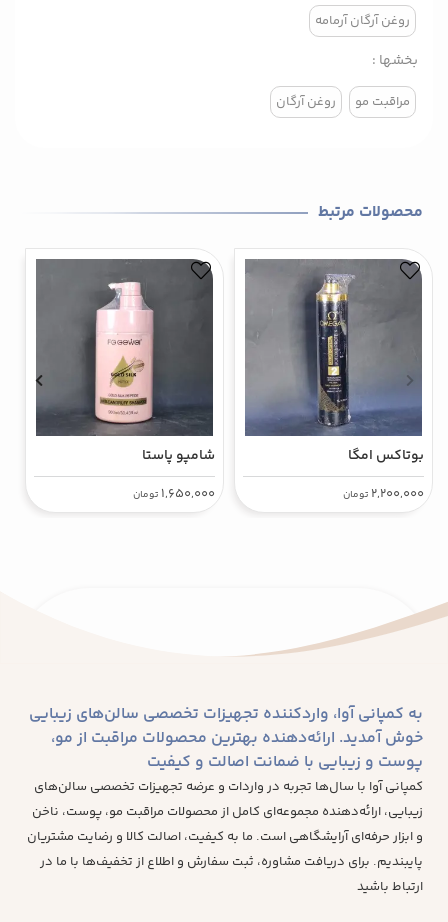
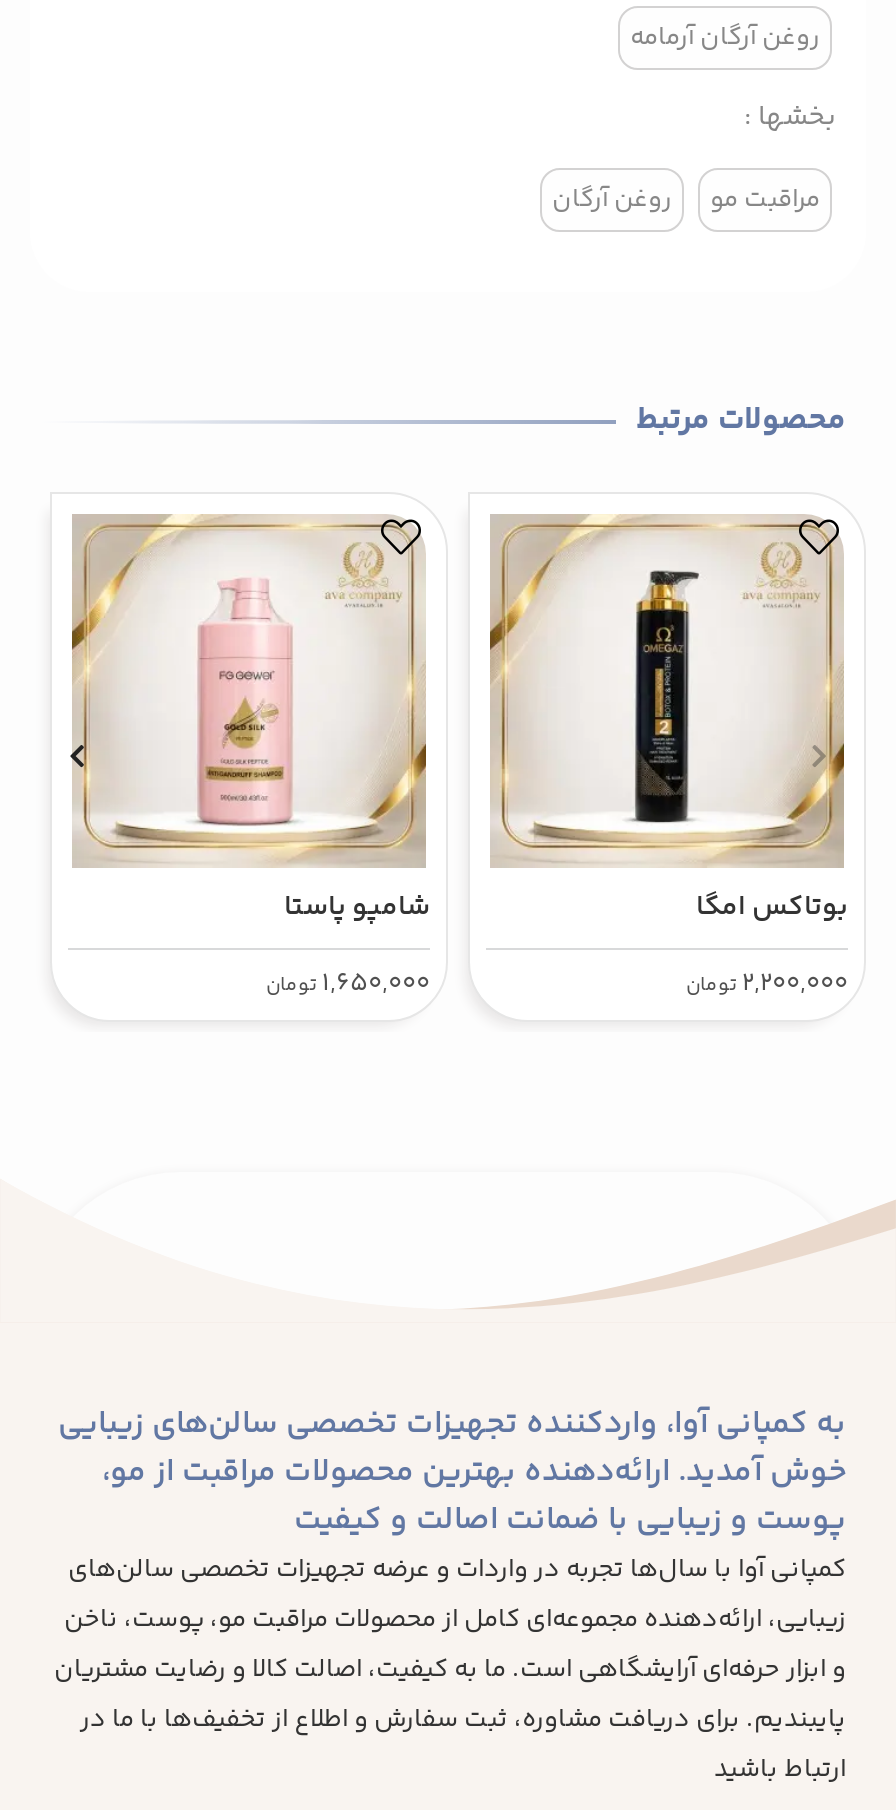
[35,258,214,437] [image] -> [70,514,428,868] [image]
[244,258,423,437] [image] -> [488,514,846,868] [image]

